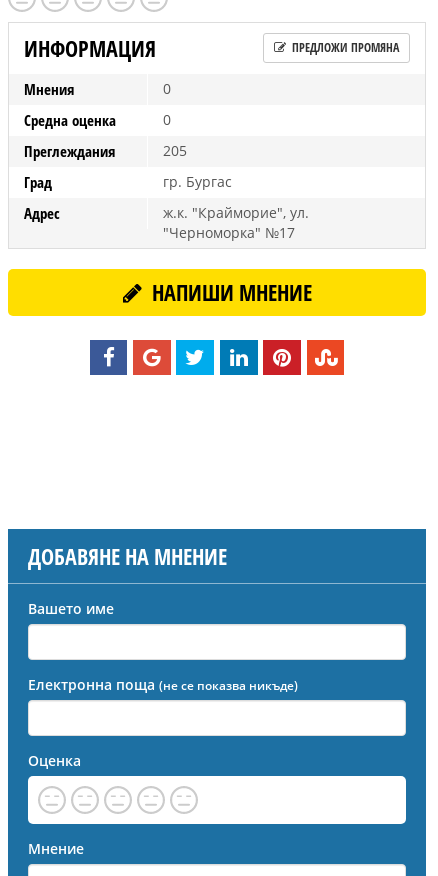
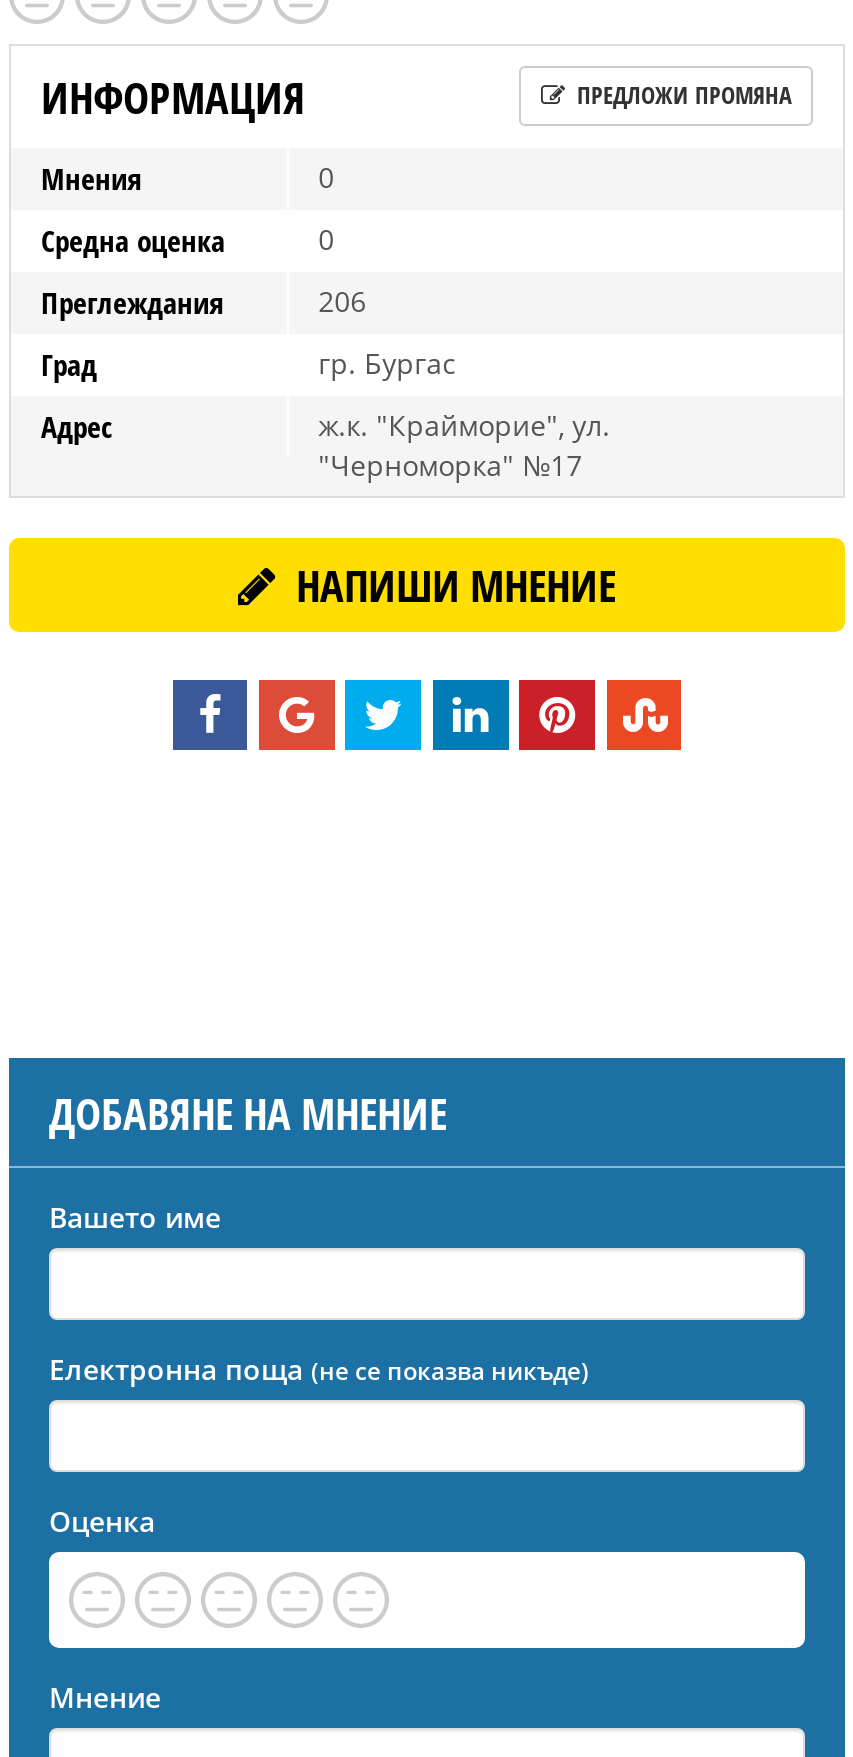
[163,141,187,160] 205 -> [318,282,366,320] 206

